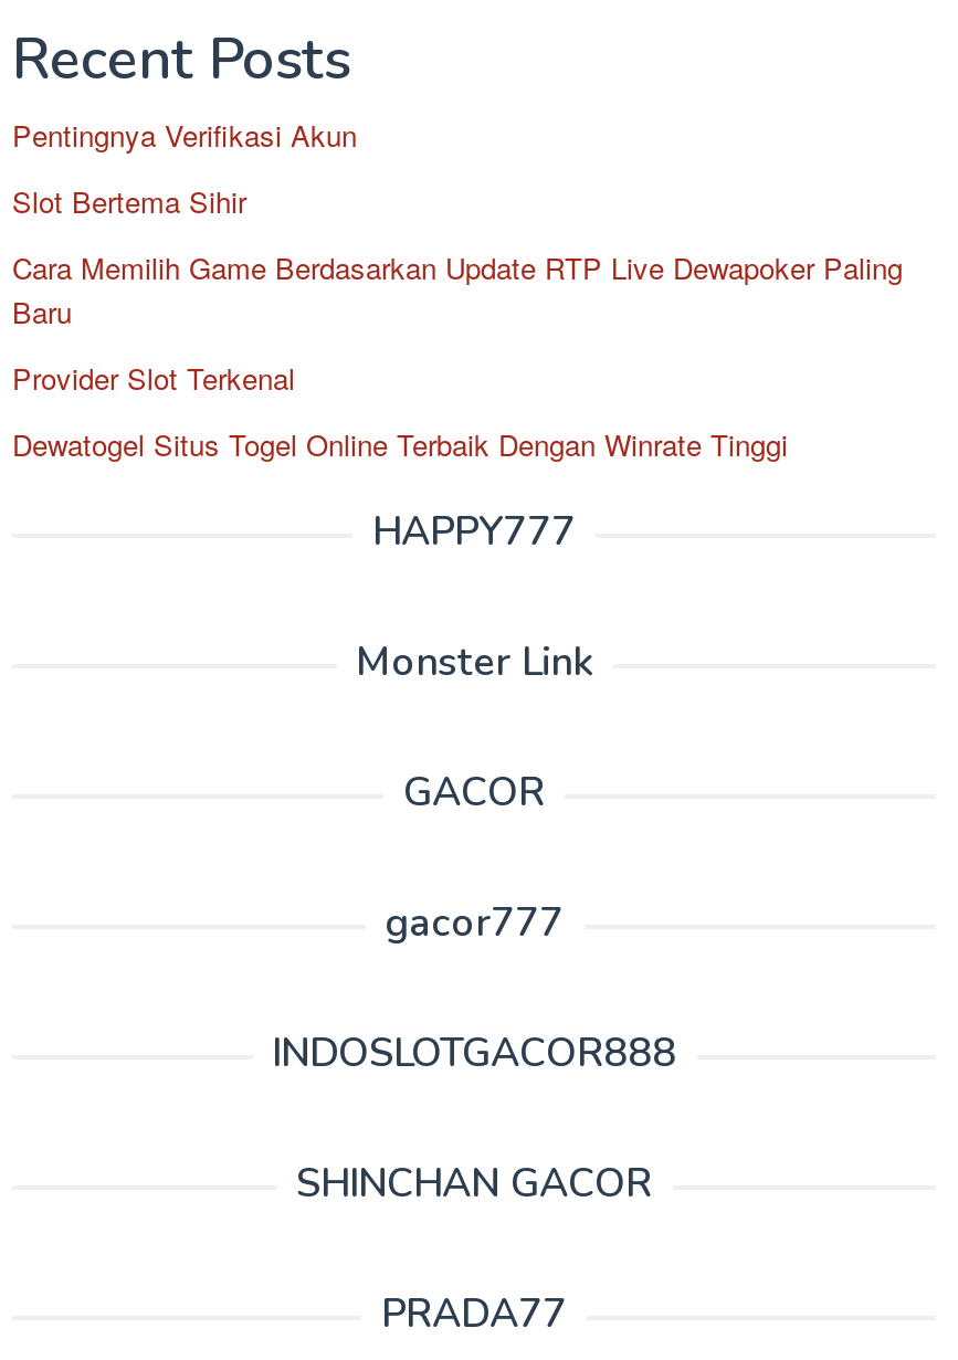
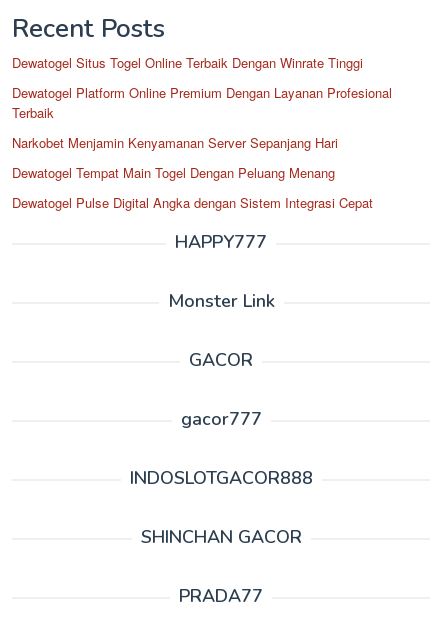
[12,114,903,399] Pentingnya Verifikasi Akun | Slot Bertema Sihir | Cara Memilih Game Berdasarkan Update RTP Live Dewapoker Paling | Baru | Provider Slot Terkenal -> none
moved [12,423,788,465] -> [12,53,363,72]: Dewatogel Situs Togel Online Terbaik Dengan Winrate Tinggi
none -> [12,83,392,212] Dewatogel Platform Online Premium Dengan Layanan Profesional | Terbaik | Narkobet Menjamin Kenyamanan Server Sepanjang Hari | Dewatogel Tempat Main Togel Dengan Peluang Menang | Dewatogel Pulse Digital Angka dengan Sistem Integrasi Cepat

